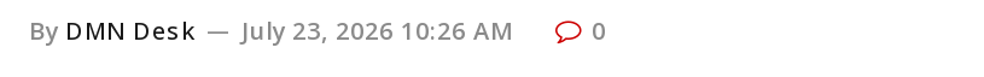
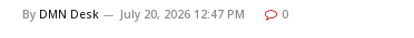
[29,13,512,47] By DMN Desk July 23, 2026 10:26 AM -> [22,7,245,22] By DMN Desk July 20, 2026 12:47 PM

